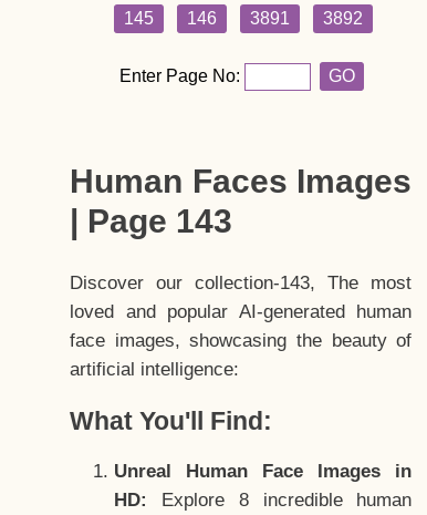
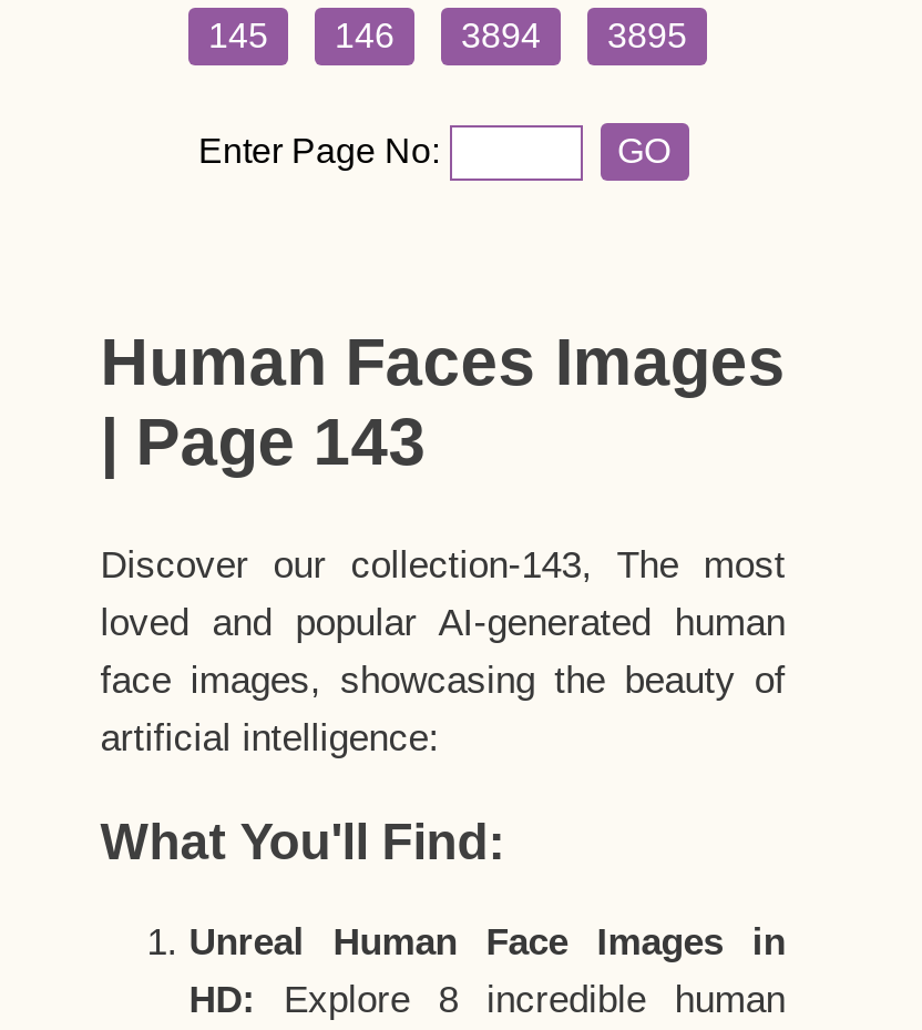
[250,9,290,28] 3891 -> [461,17,541,55] 3894
[323,9,363,28] 3892 -> [607,17,687,55] 3895

